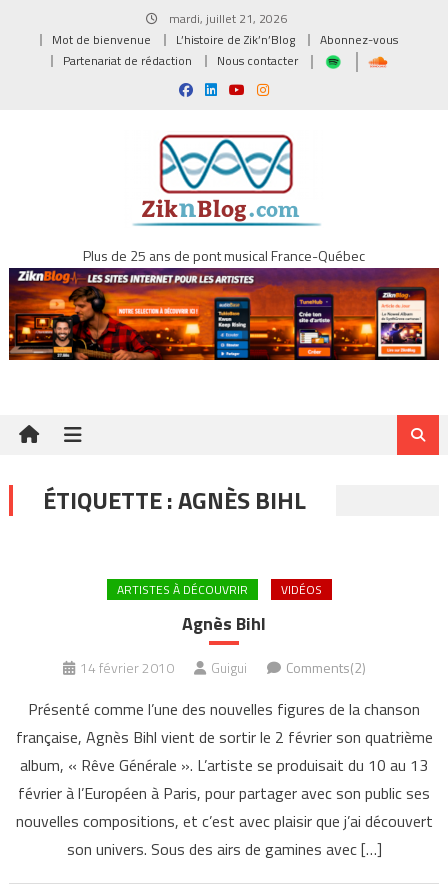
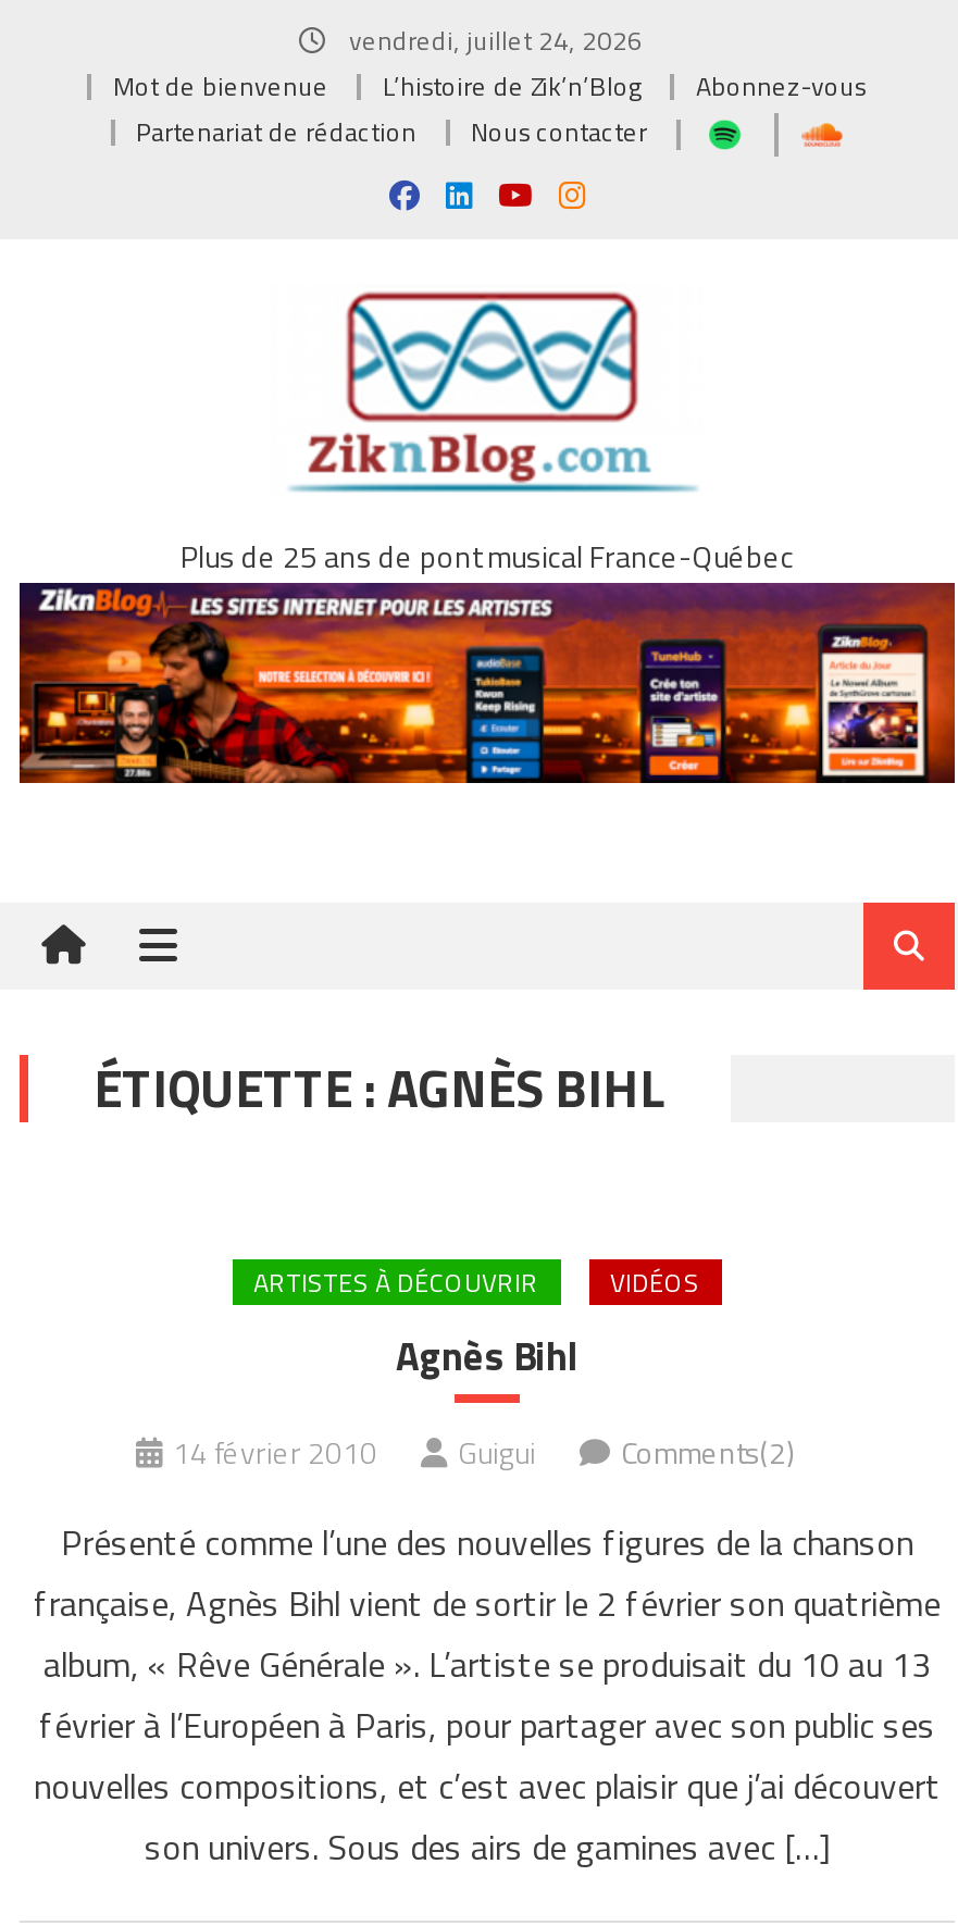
[166,9,287,28] mardi, juillet 21, 2026 -> [343,20,643,61] vendredi, juillet 24, 2026

